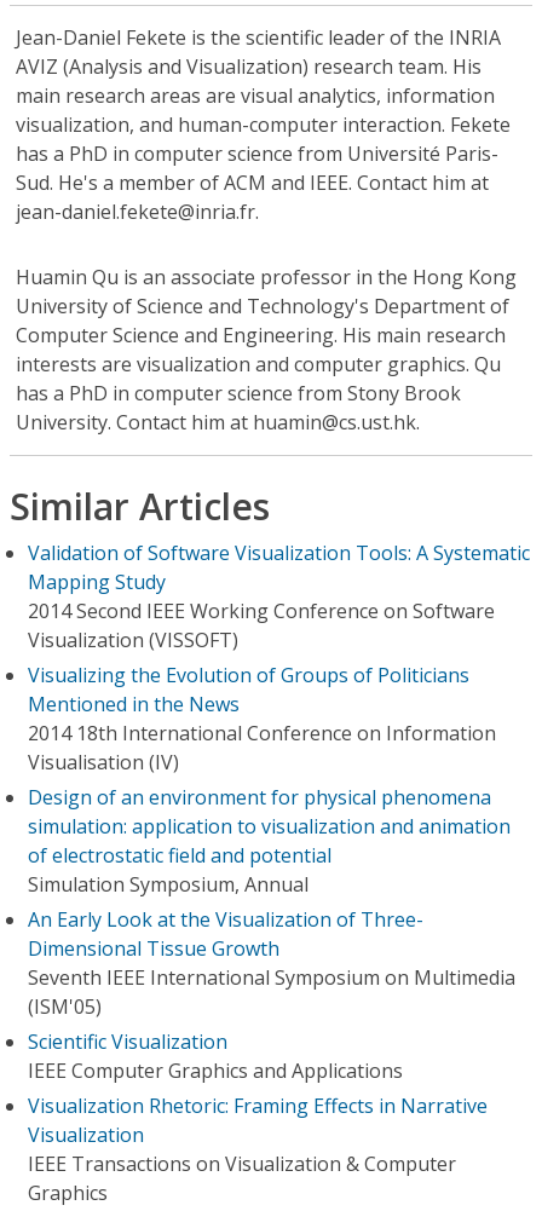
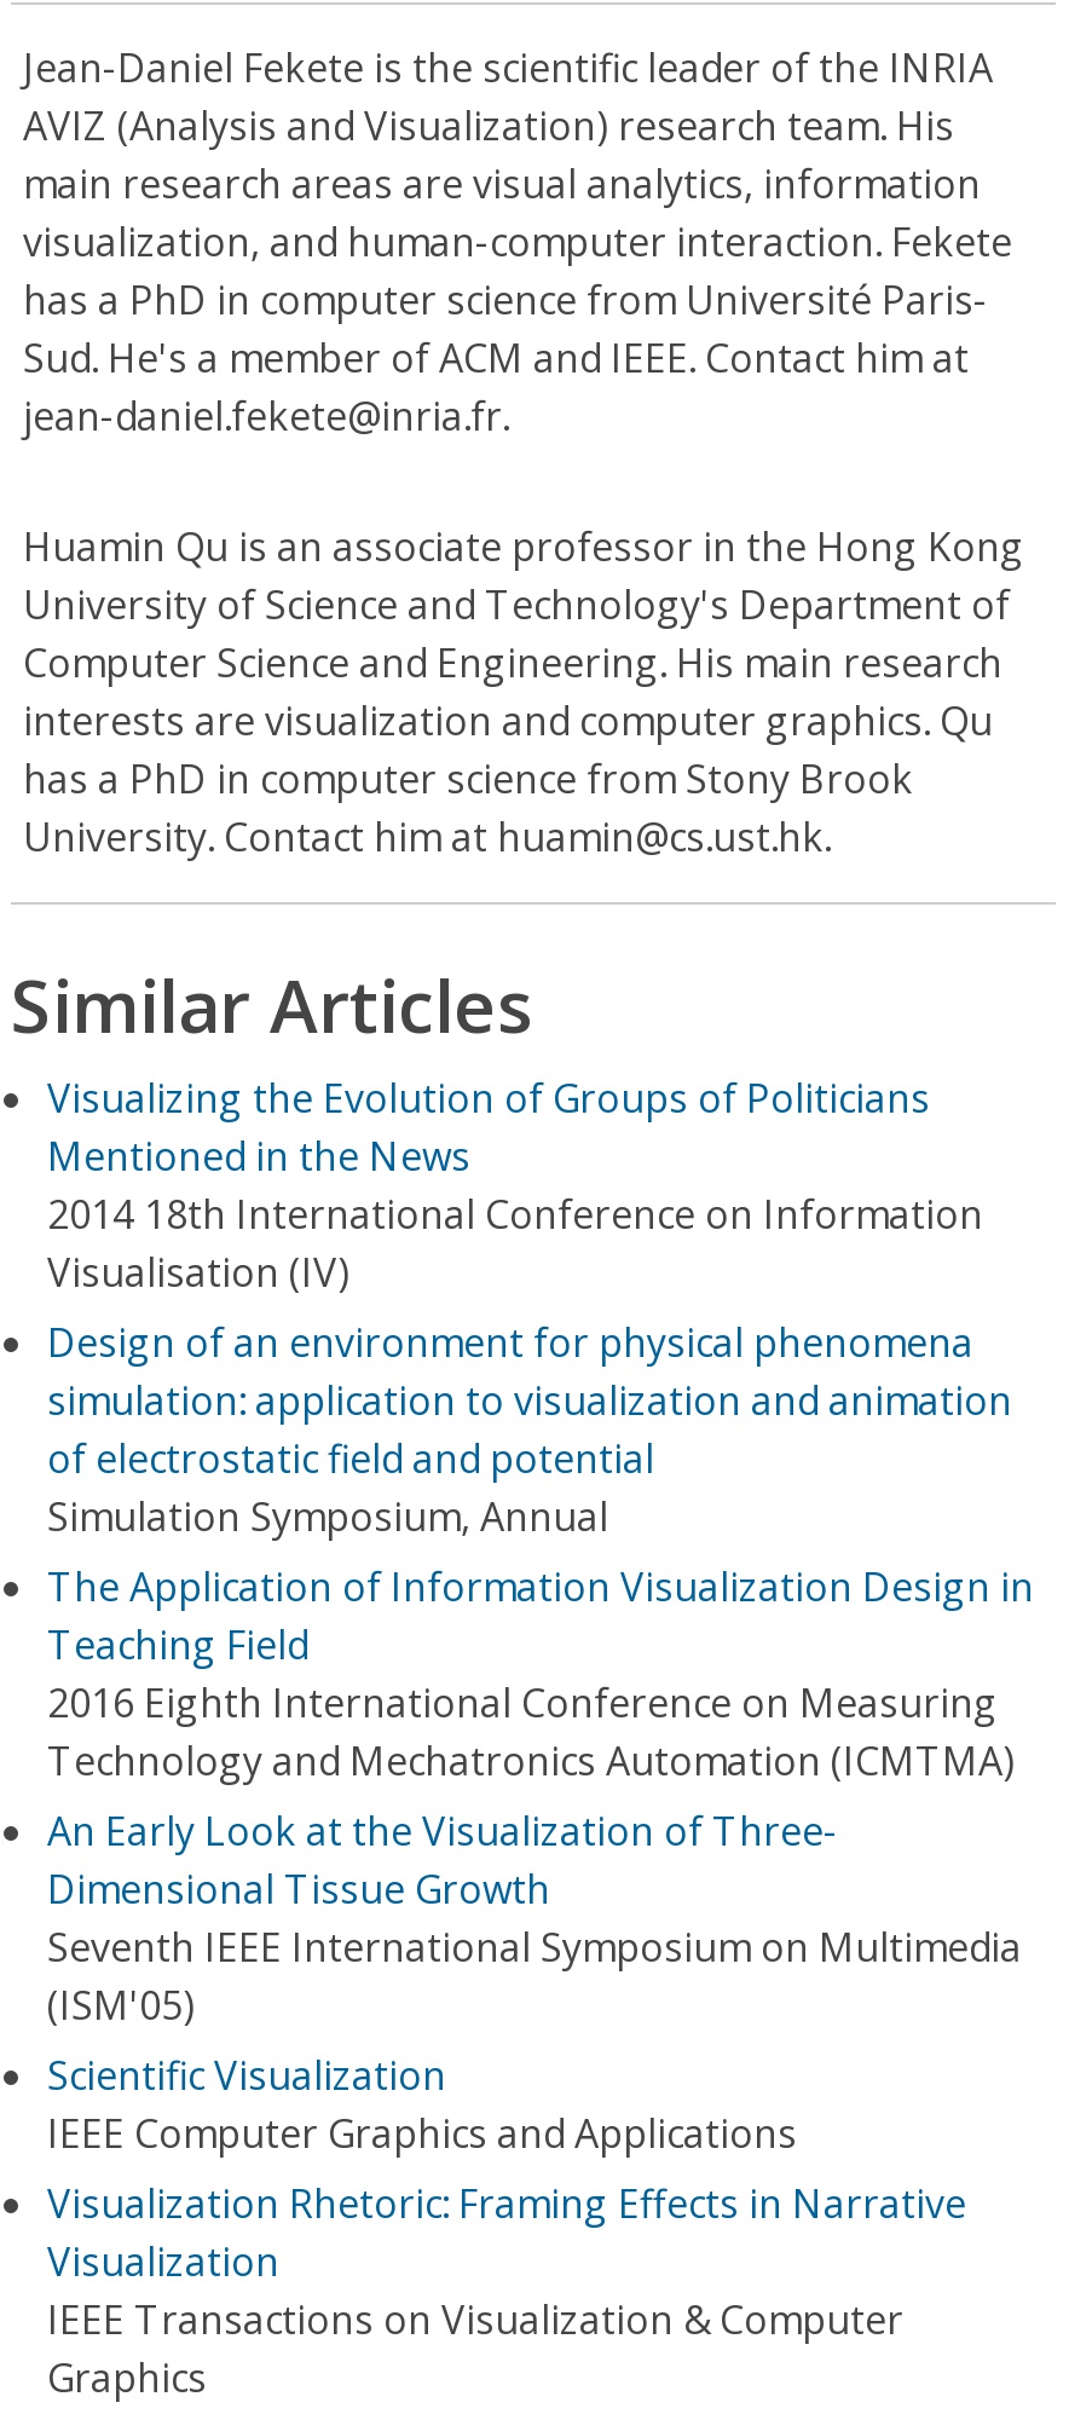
[28,540,530,653] Validation of Software Visualization Tools: A Systematic | Mapping Study | 2014 Second IEEE Working Conference on Software | Visualization (VISSOFT) -> none
moved [28,662,511,898] -> [47,1072,1012,1543]: Visualizing the Evolution of Groups of Politicians | Mentioned in the News | 2014 18th International Conference on Information | Visualisation (IV) | Design of an environment for physical phenomena | simulation: application to visualization and animation | of electrostatic field and potential | Simulation Symposium, Annual
none -> [47,1560,1034,1788] The Application of Information Visualization Design in | Teaching Field | 2016 Eighth International Conference on Measuring | Technology and Mechatronics Automation (ICMTMA)

